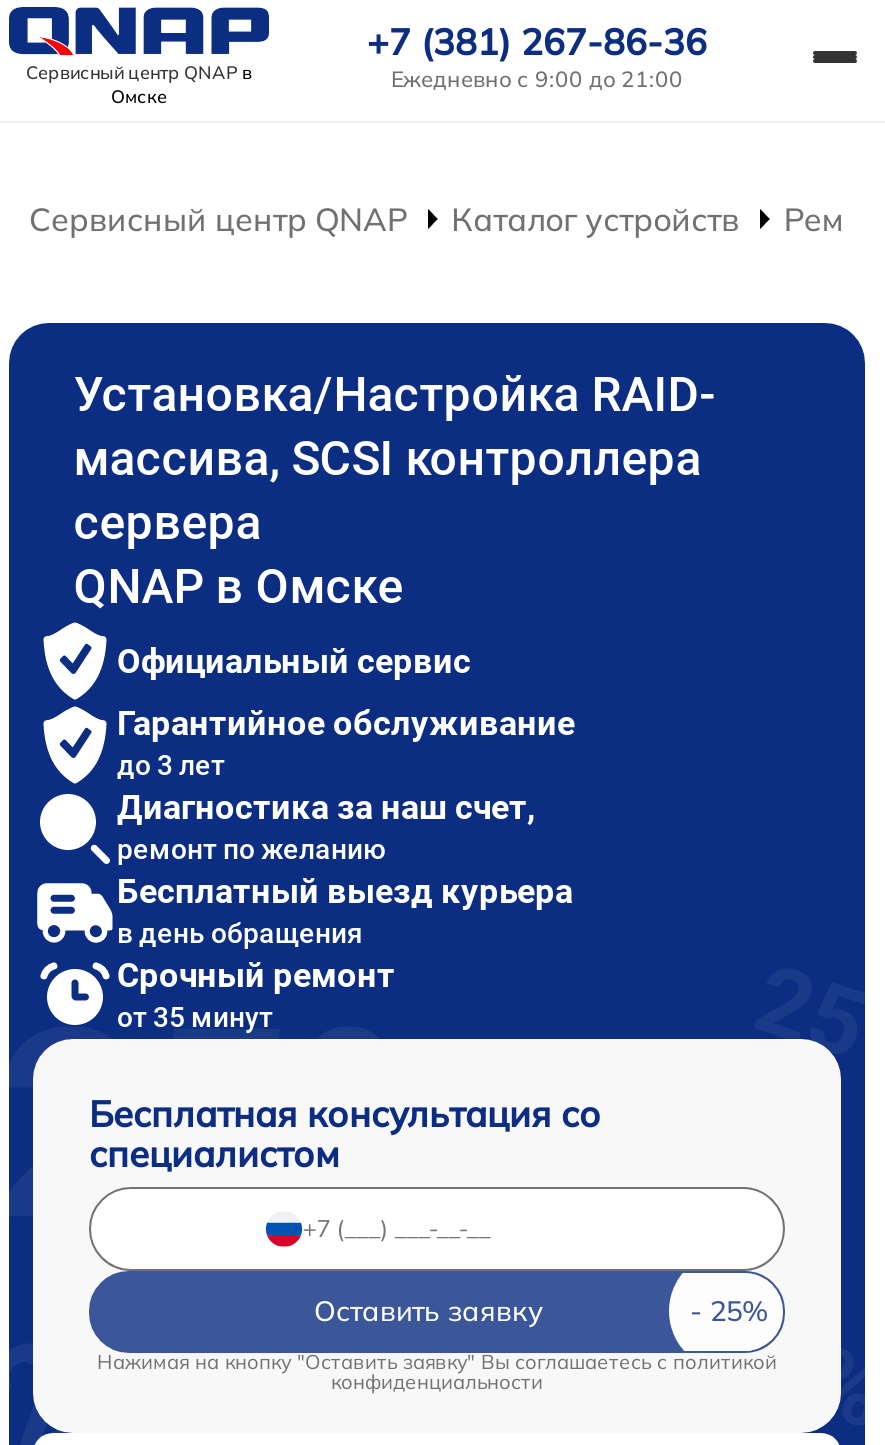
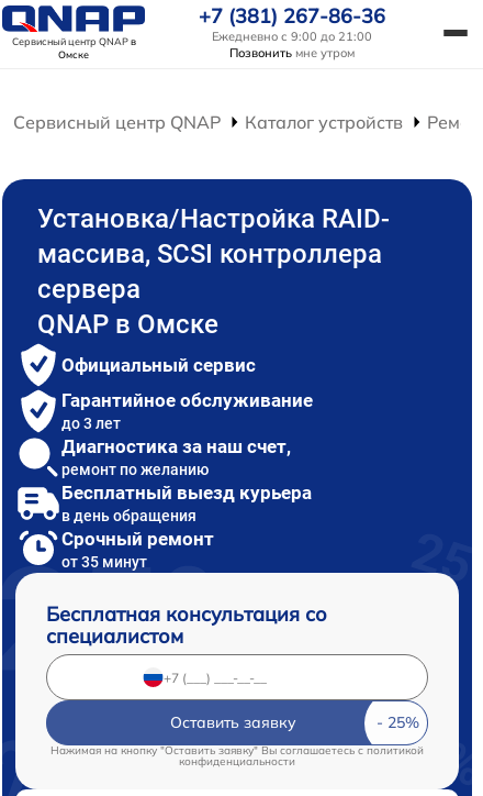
none -> [229,45,355,60] Позвонить мне утром

